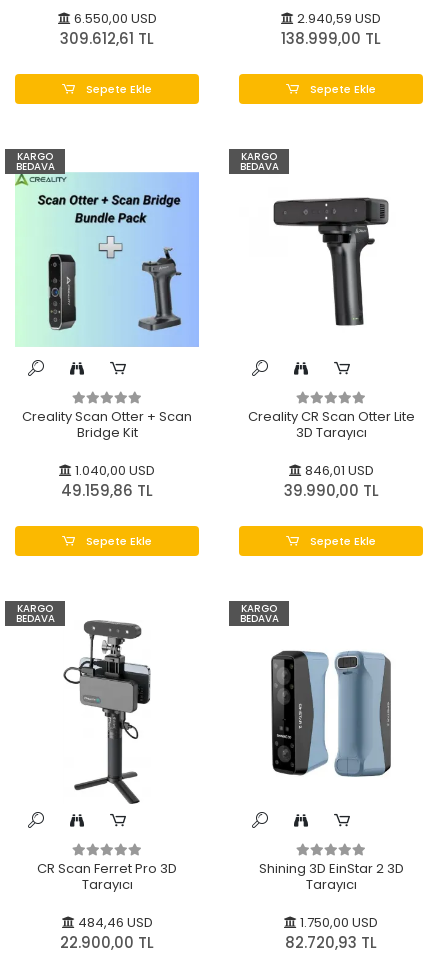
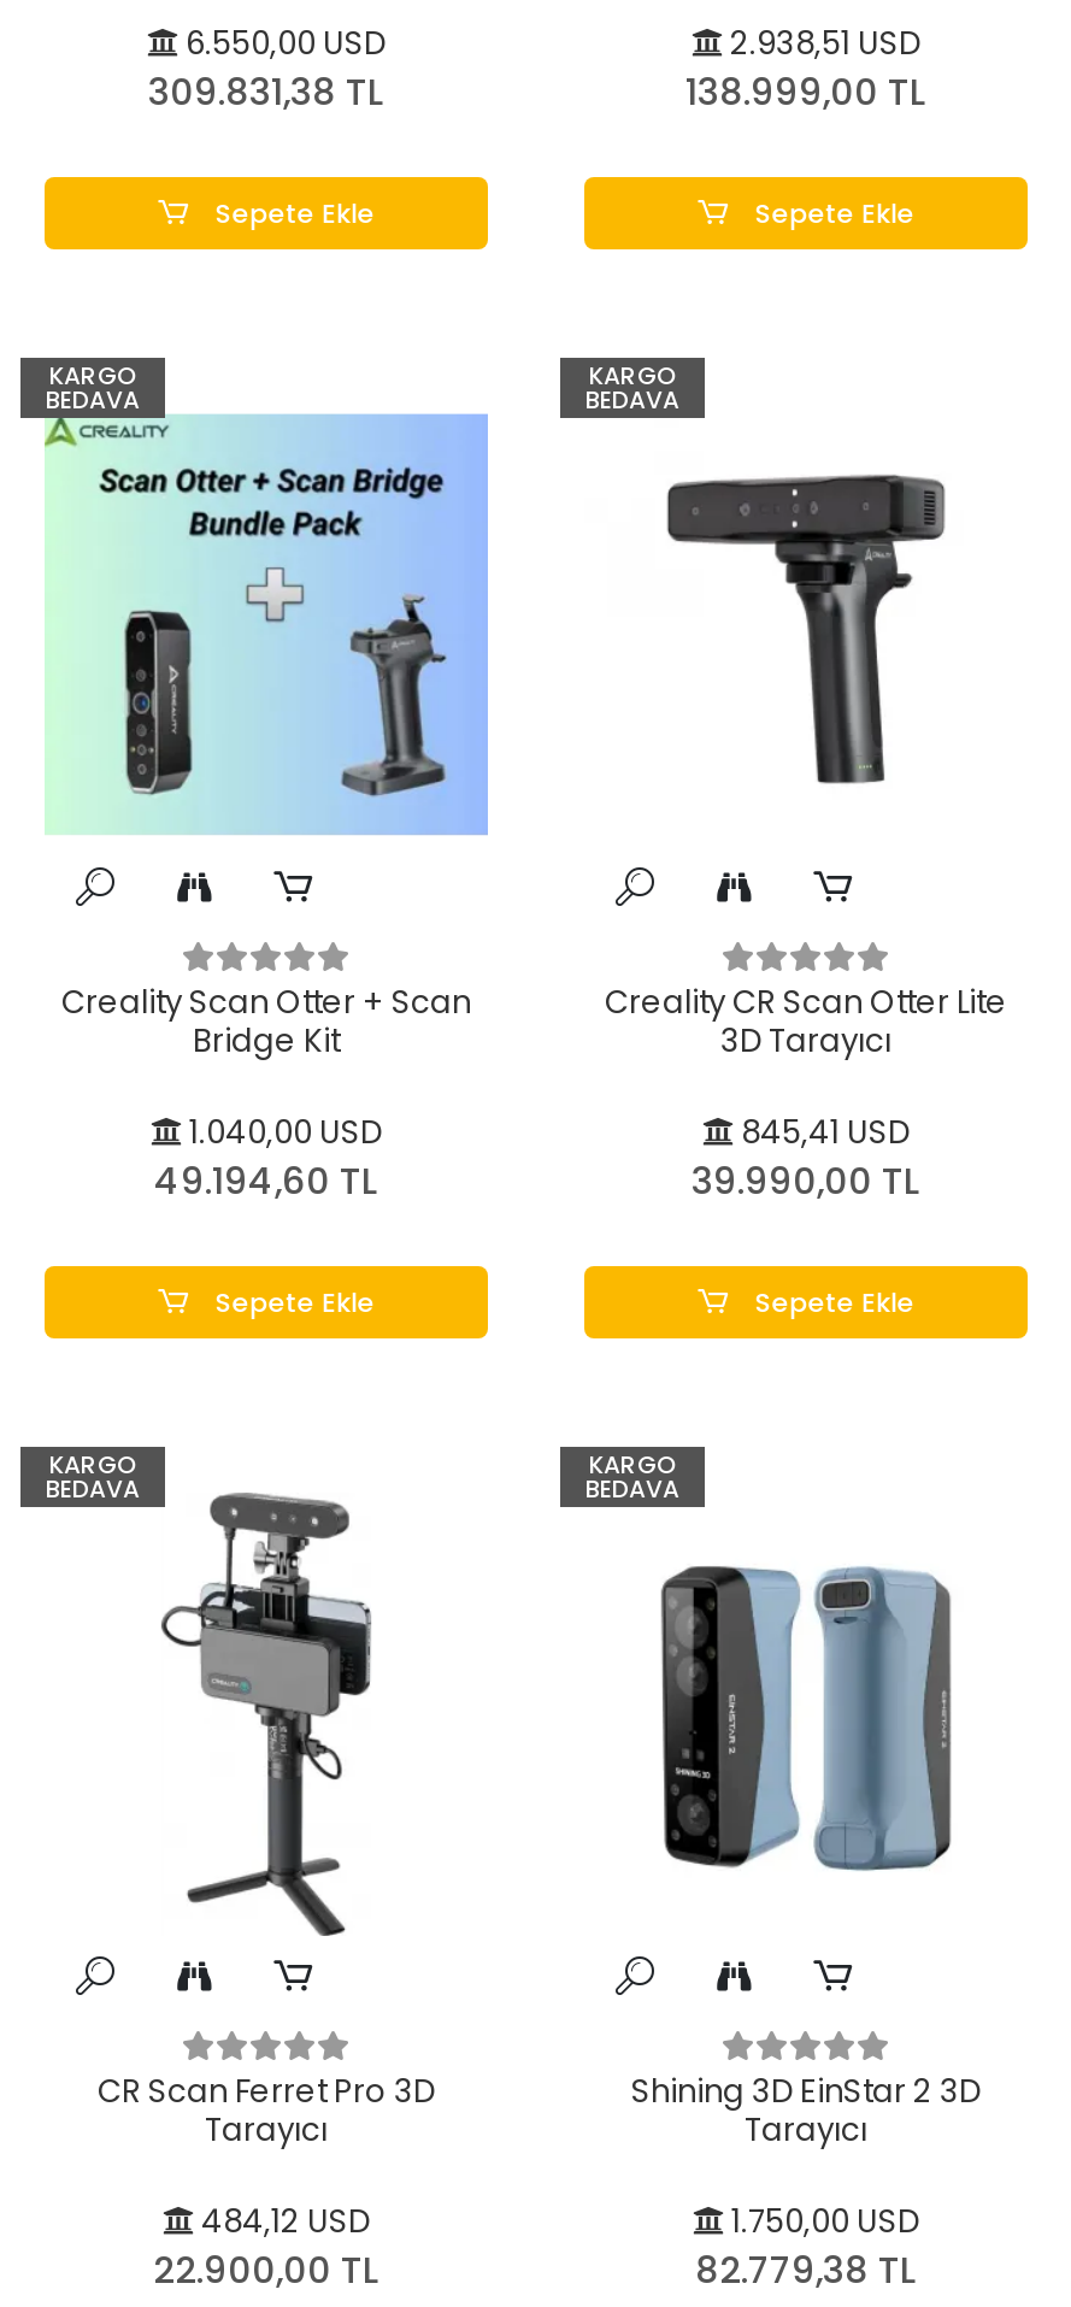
[294,8,381,27] 2.940,59 USD -> [723,19,920,65] 2.938,51 USD
[60,27,154,48] 309.612,61 TL -> [148,65,384,116] 309.831,38 TL
[301,460,373,479] 846,01 USD -> [734,1108,910,1154] 845,41 USD
[61,479,153,500] 49.159,86 TL -> [154,1154,378,1205] 49.194,60 TL
[74,912,152,931] 484,46 USD -> [194,2197,370,2243] 484,12 USD
[285,931,377,952] 82.720,93 TL -> [695,2243,917,2294] 82.779,38 TL

